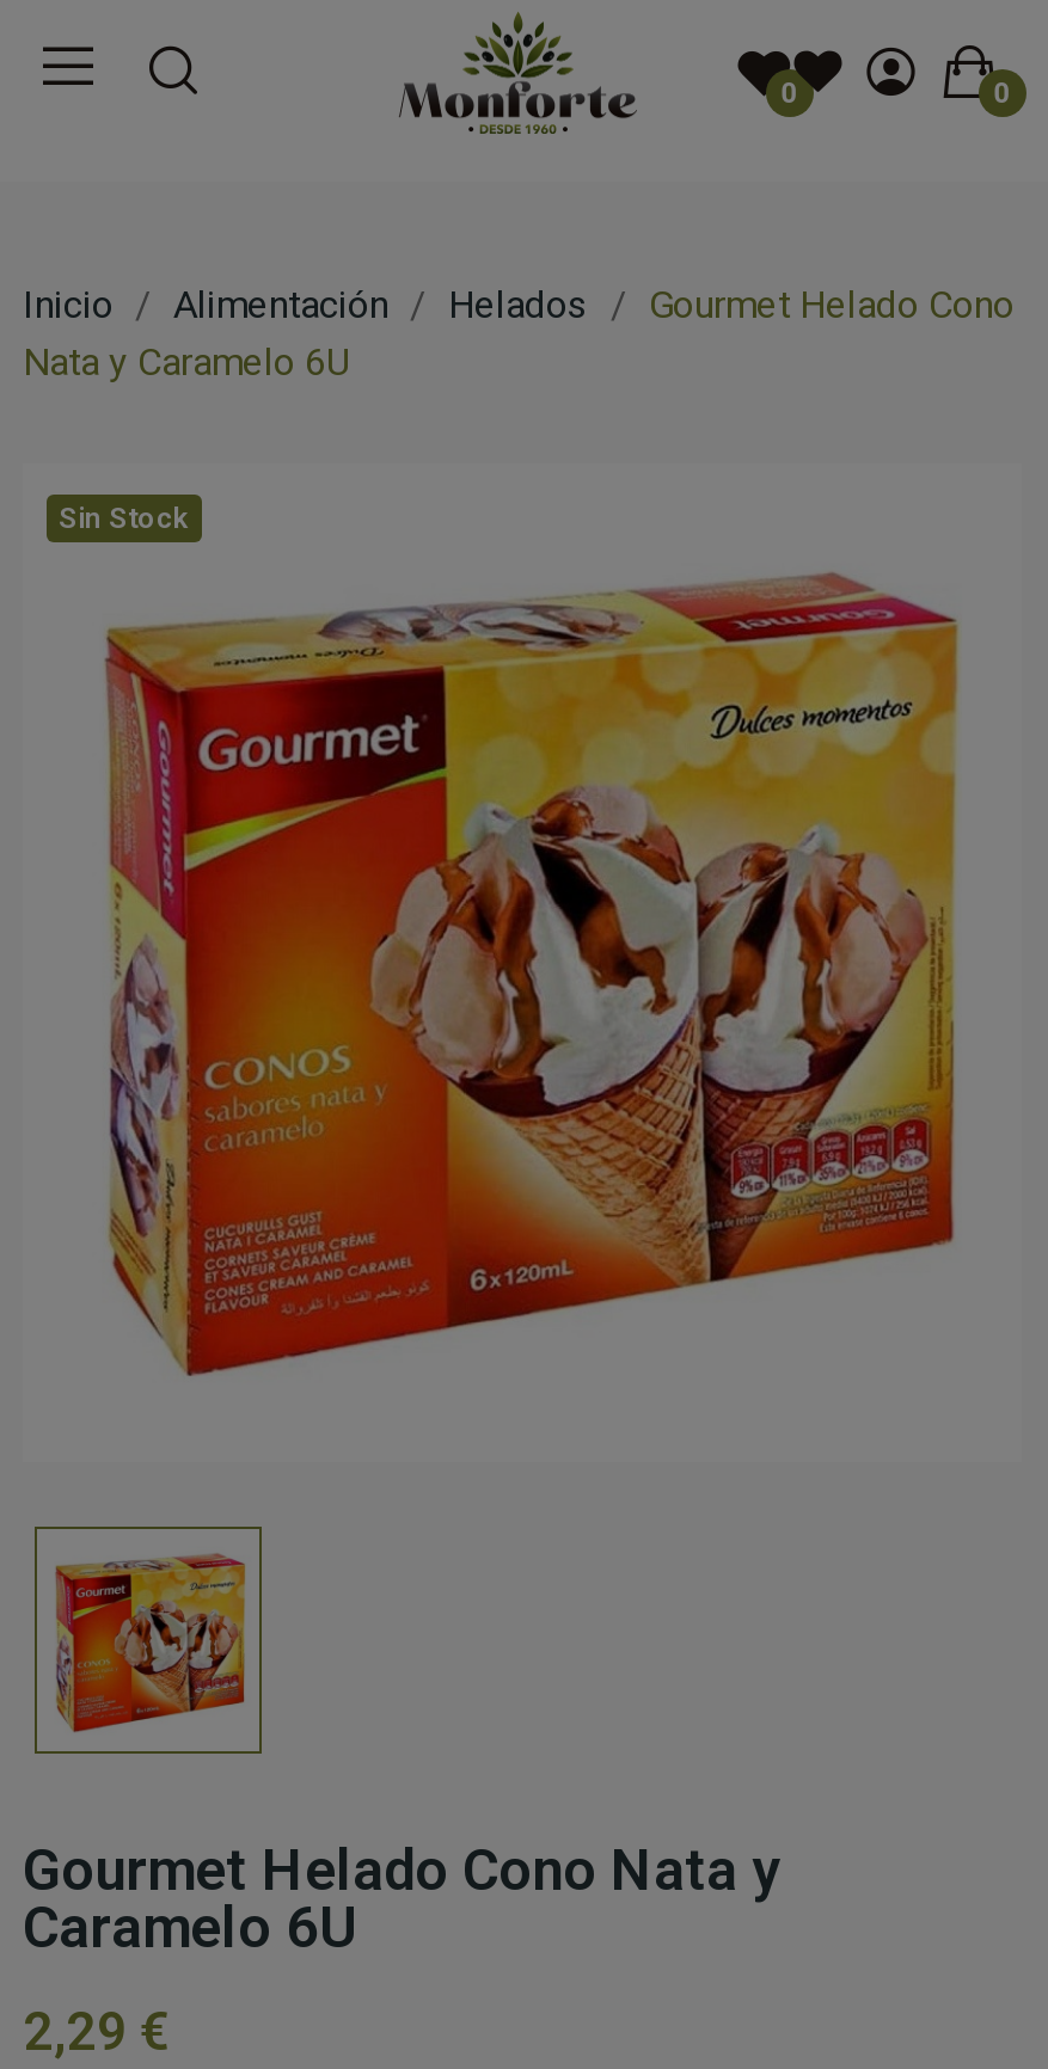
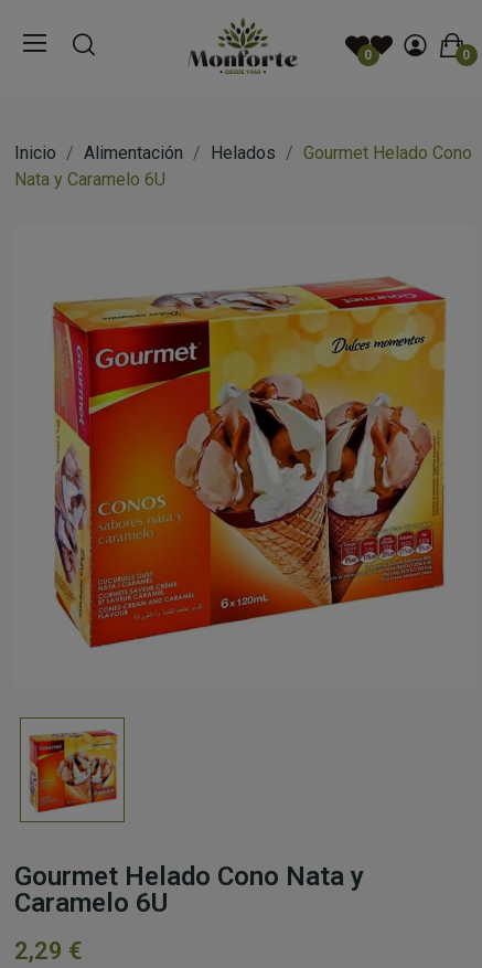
[59,502,190,536] Sin Stock -> none

